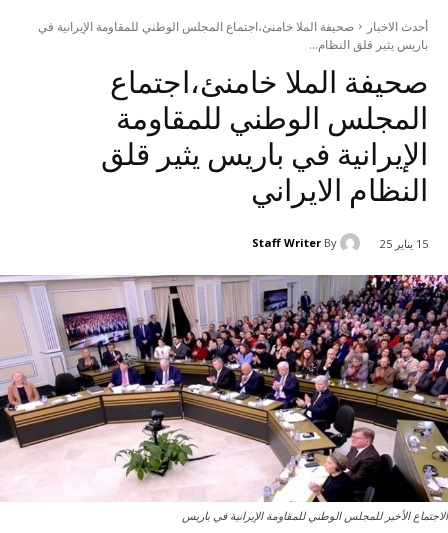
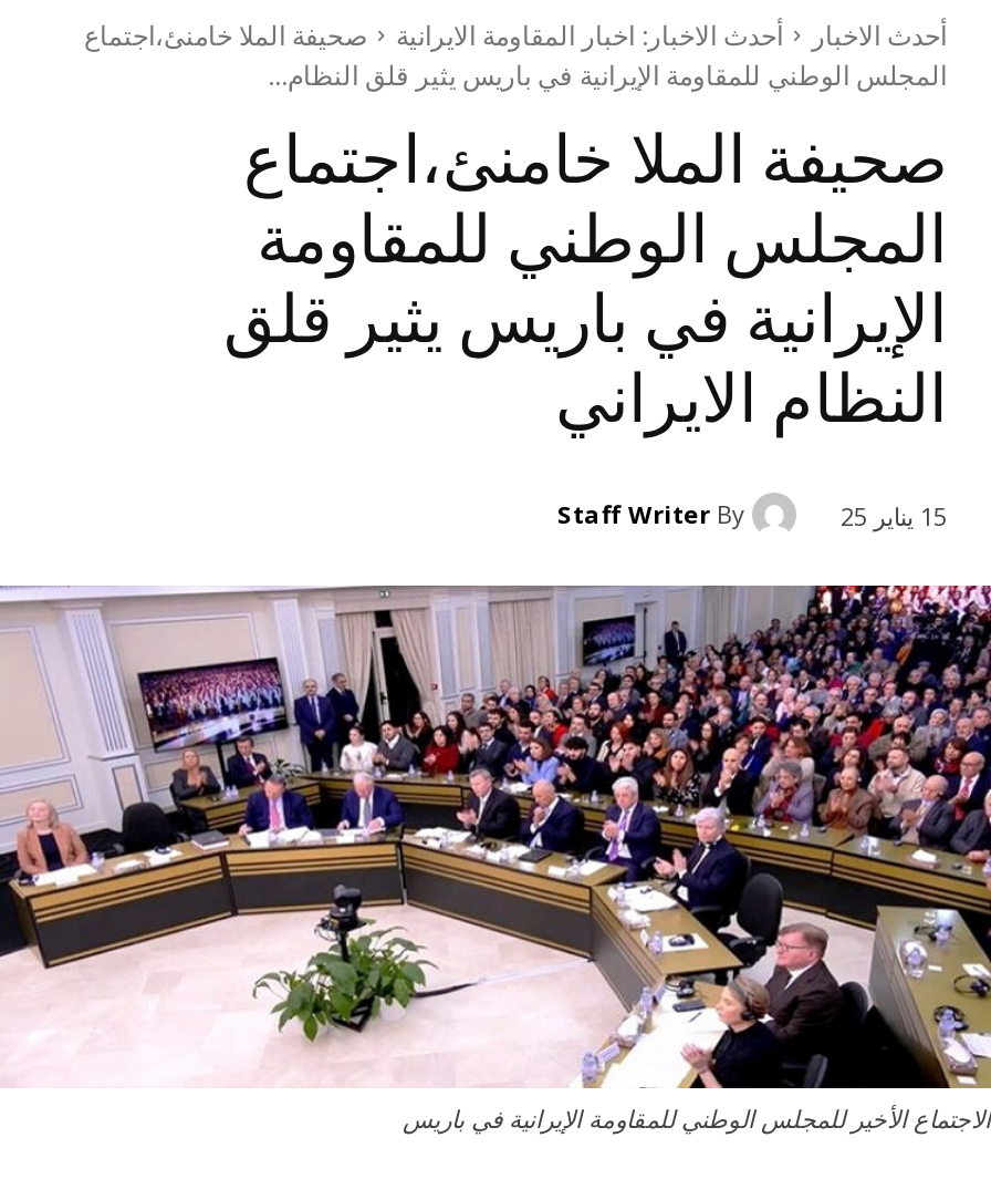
[38,18,428,53] صحیفة الملا خامنئ،اجتماع المجلس الوطني للمقاومة الإيرانية في | باريس یثیر قلق النظام... -> [84,16,947,93] أحدث الاخبار: اخبار المقاومة الايرانية | صحیفة الملا خامنئ،اجتماع | المجلس الوطني للمقاومة الإيرانية في باريس یثیر قلق النظام...

